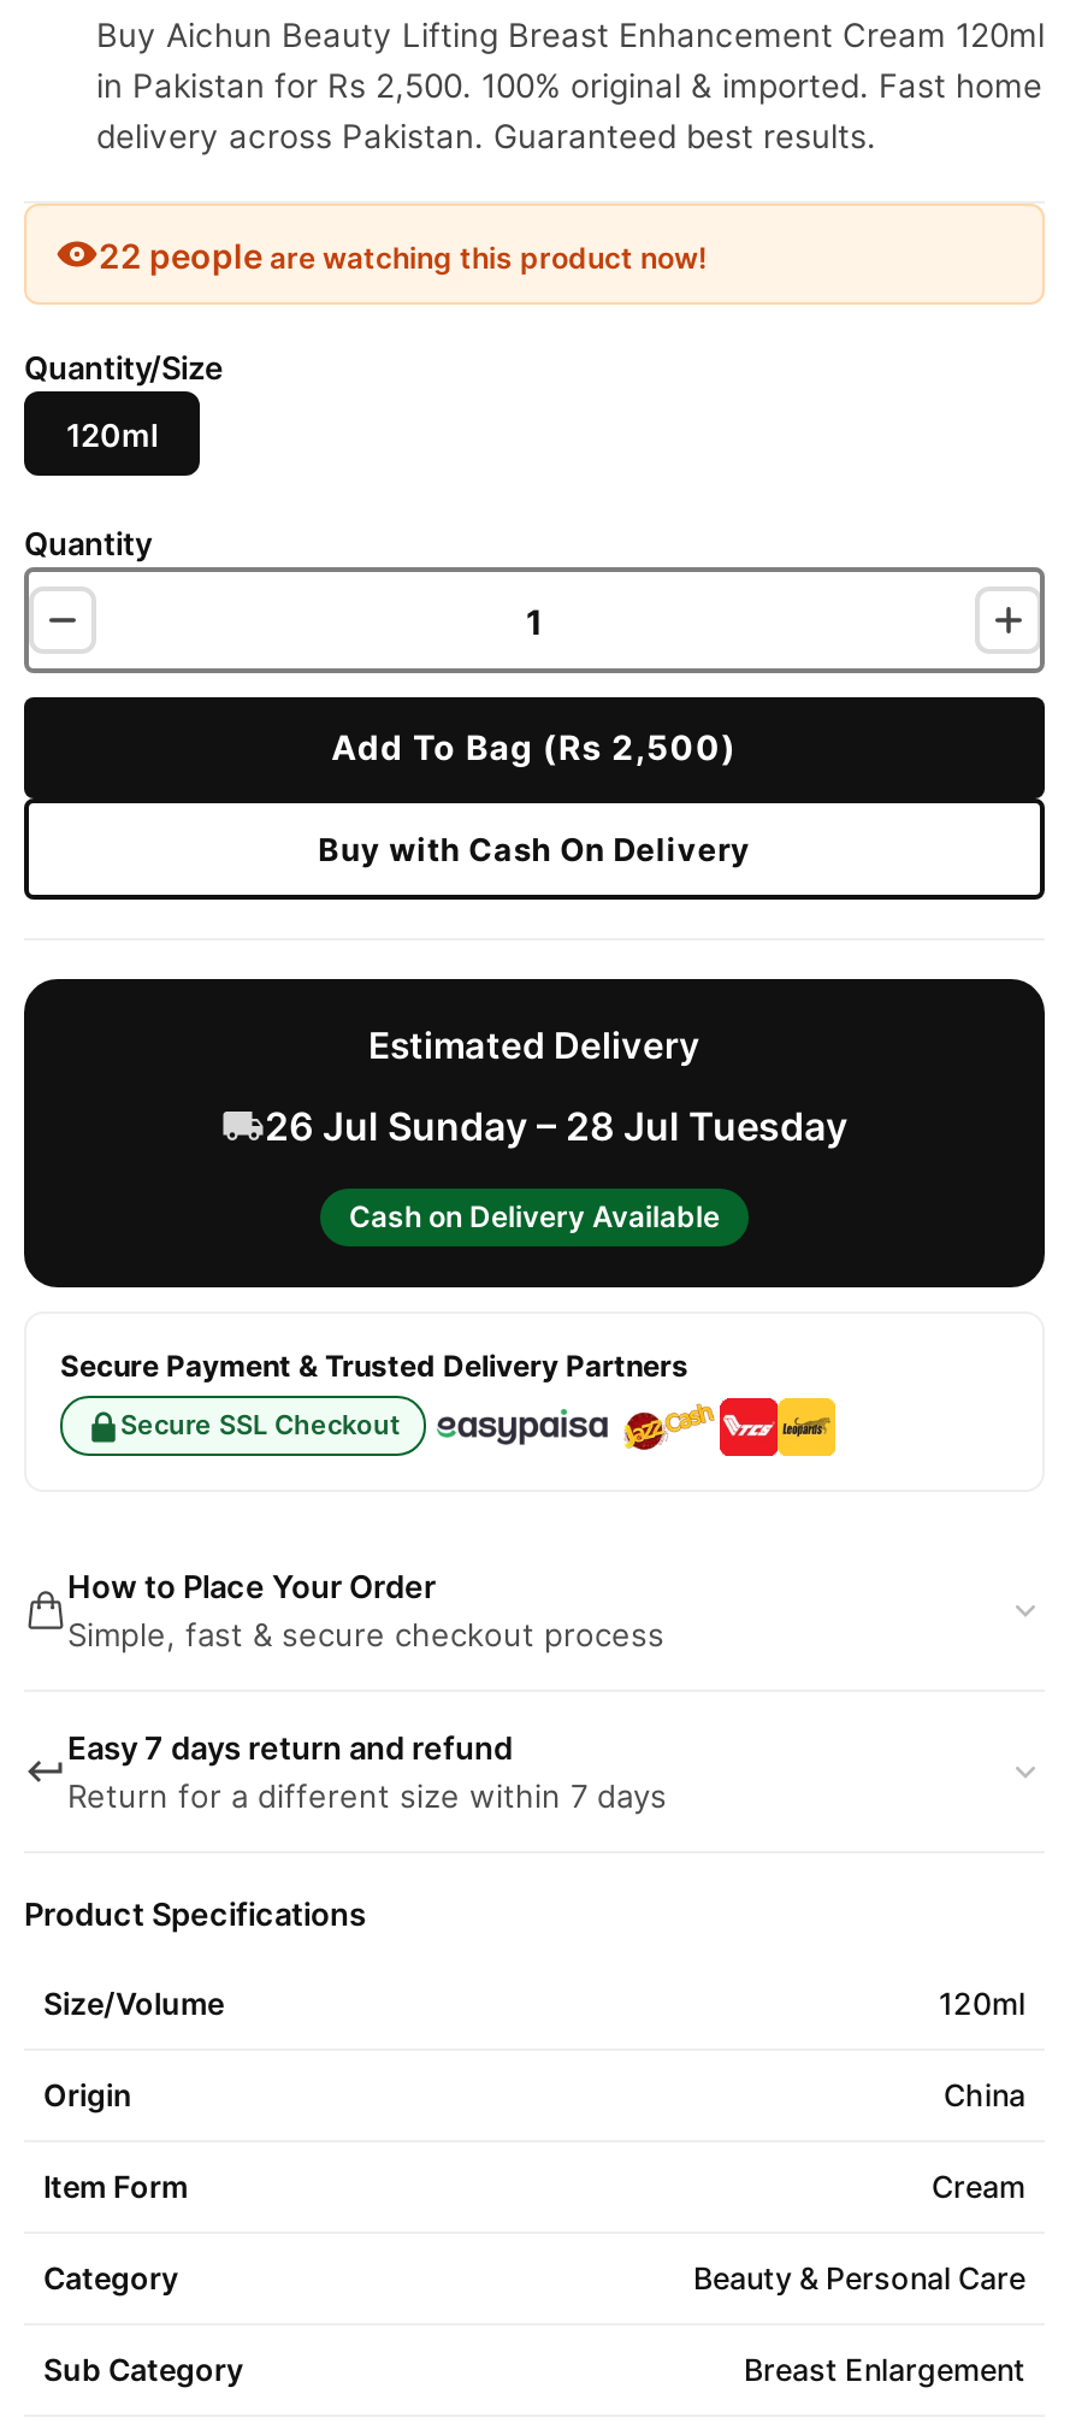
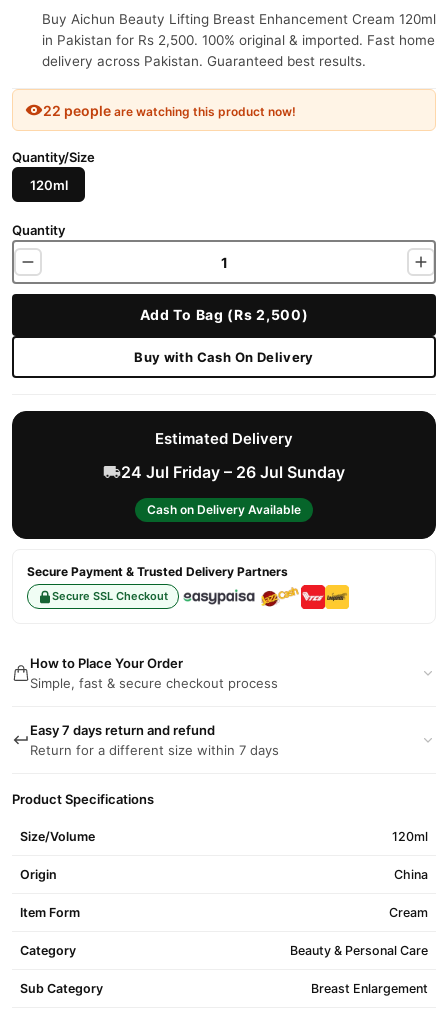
[265,1102,847,1150] 26 Jul Sunday – 28 Jul Tuesday -> [121,462,345,482] 24 Jul Friday – 26 Jul Sunday

